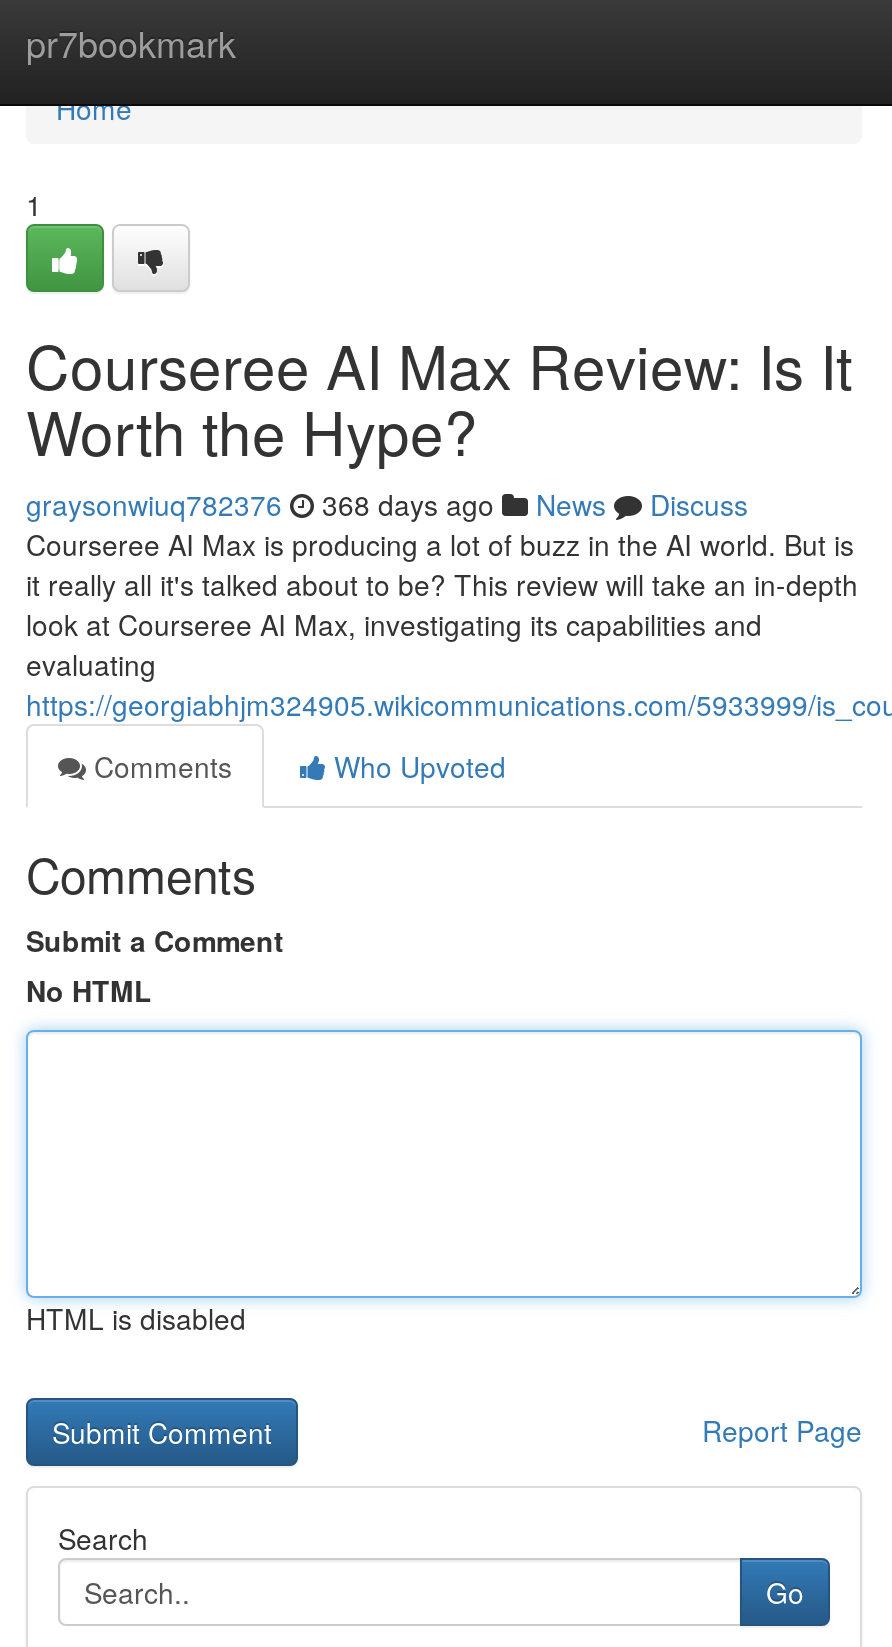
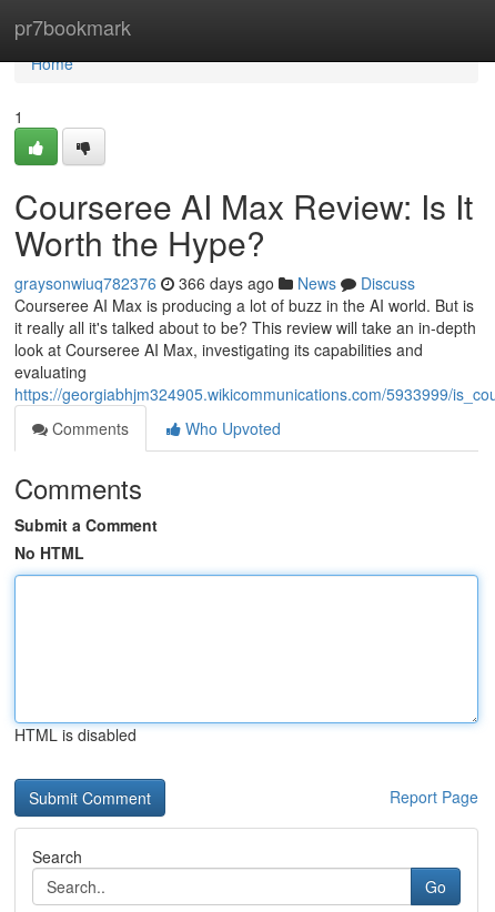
[26,484,748,524] graysonwiuq782376 368 days ago News Discuss -> [14,272,415,294] graysonwiuq782376 366 days ago News Discuss

